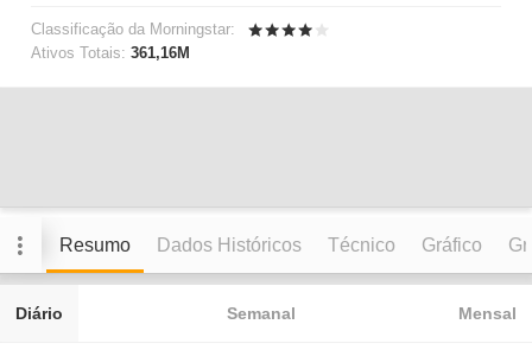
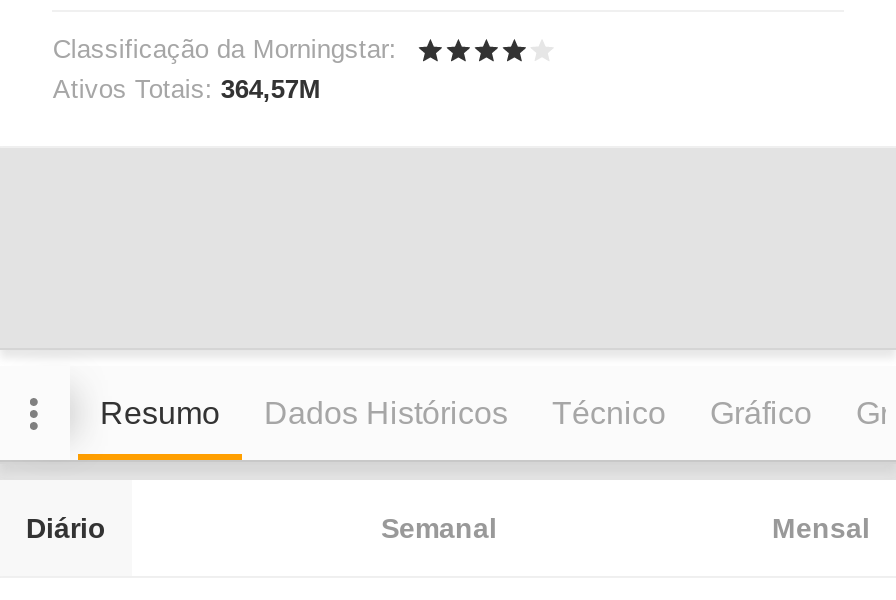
[31,44,190,62] Ativos Totais: 361,16M -> [53,74,321,104] Ativos Totais: 364,57M

